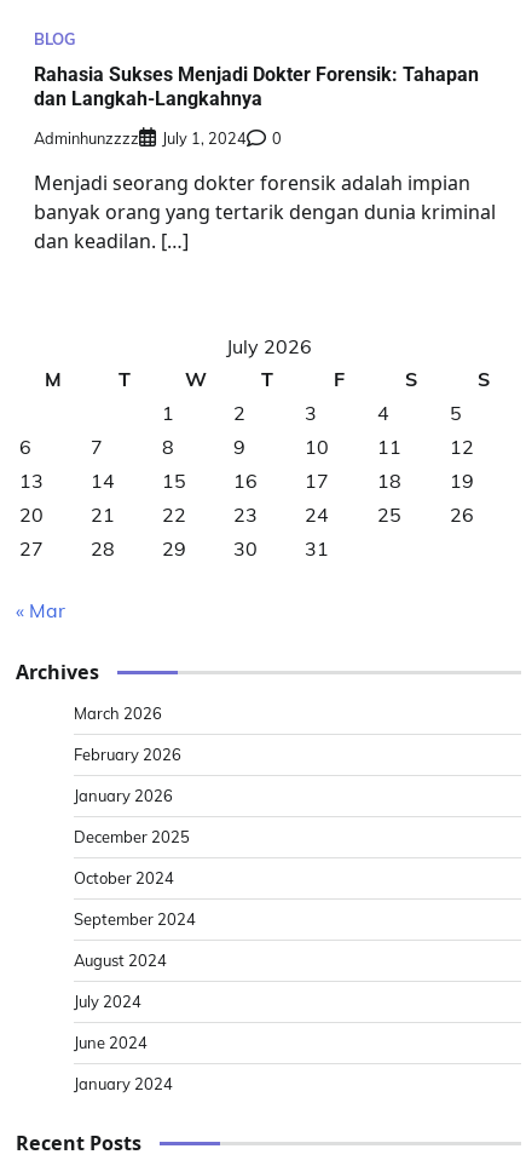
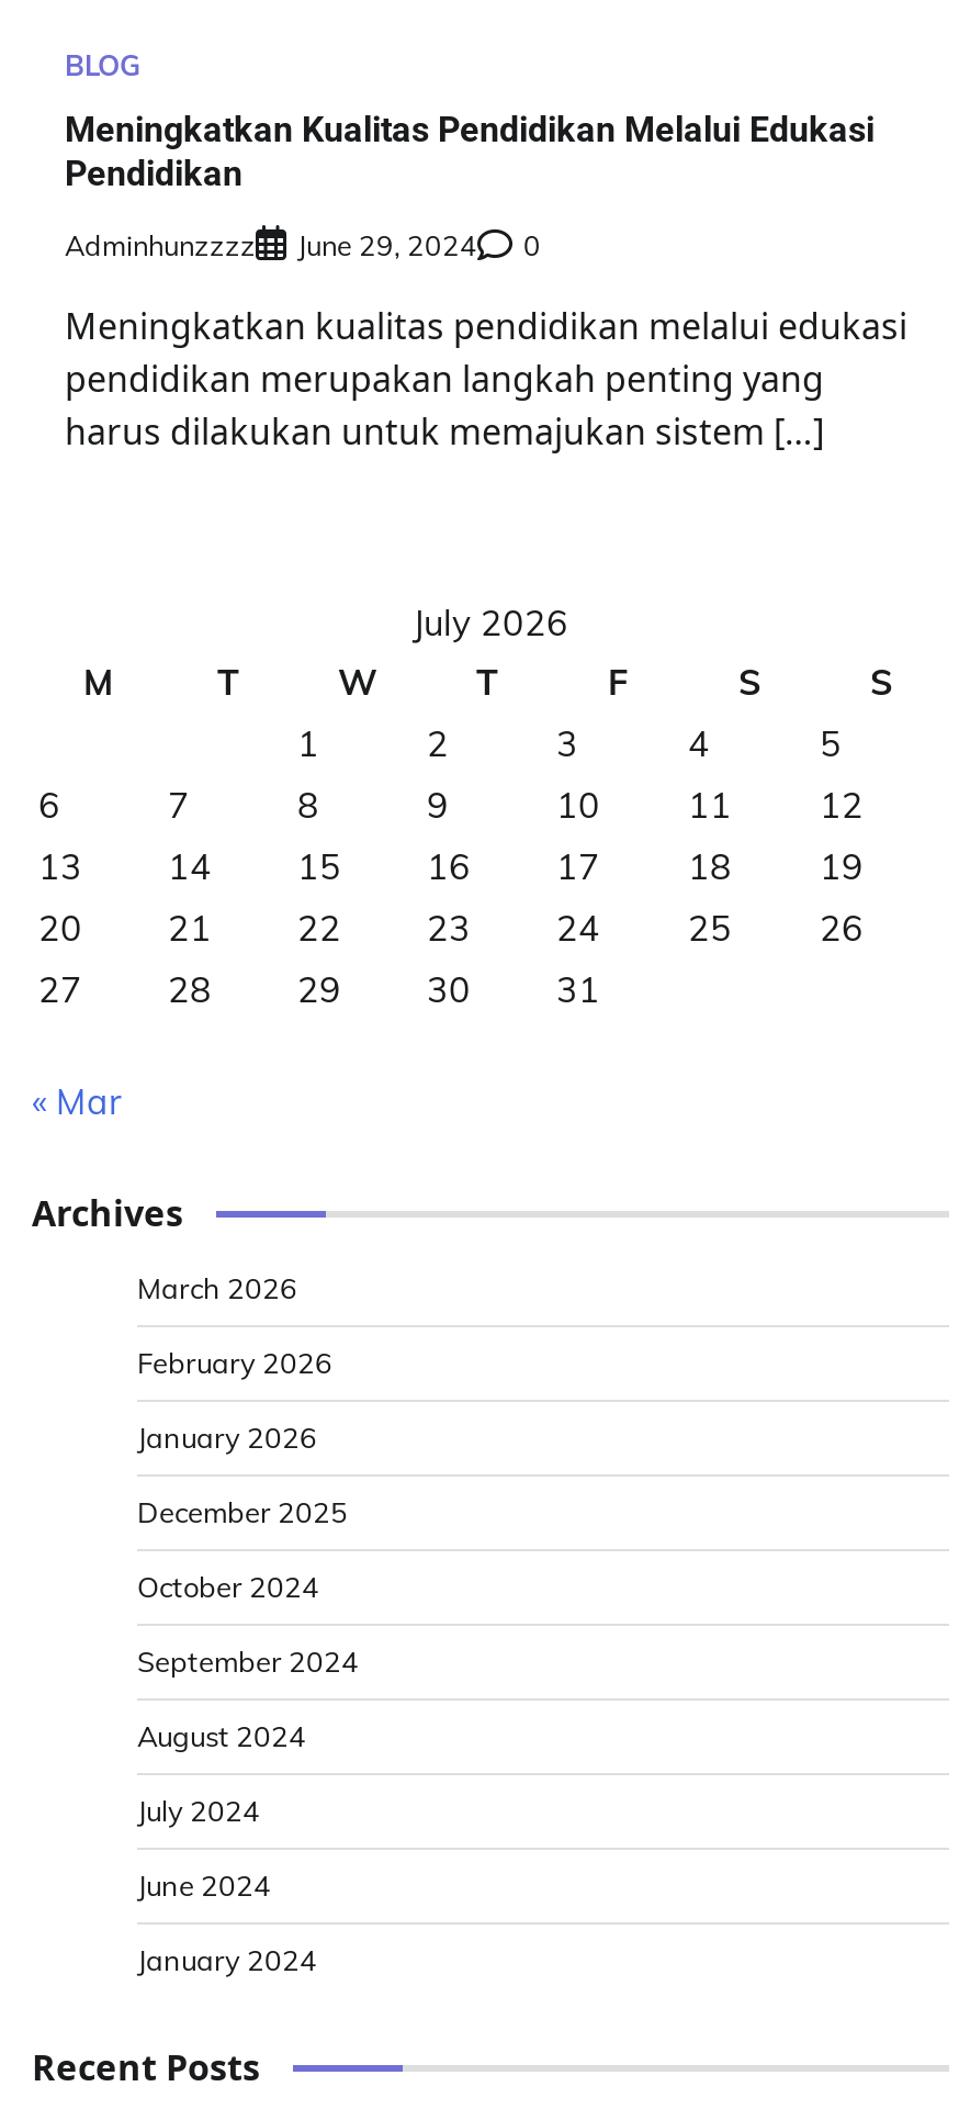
[34,62,479,110] Rahasia Sukses Menjadi Dokter Forensik: Tahapan | dan Langkah-Langkahnya -> [65,108,875,193] Meningkatkan Kualitas Pendidikan Melalui Edukasi | Pendidikan
[34,128,282,148] Adminhunzzzz July 1, 2024 0 -> [65,227,541,262] Adminhunzzzz June 29, 2024 0
[34,169,496,254] Menjadi seorang dokter forensik adalah impian | banyak orang yang tertarik dengan dunia kriminal | dan keadilan. […] -> [65,302,907,455] Meningkatkan kualitas pendidikan melalui edukasi | pendidikan merupakan langkah penting yang | harus dilakukan untuk memajukan sistem […]

